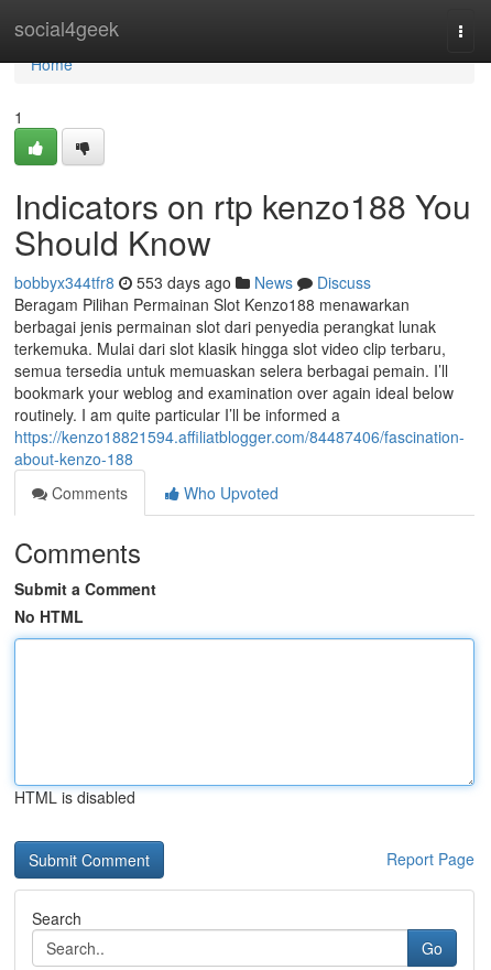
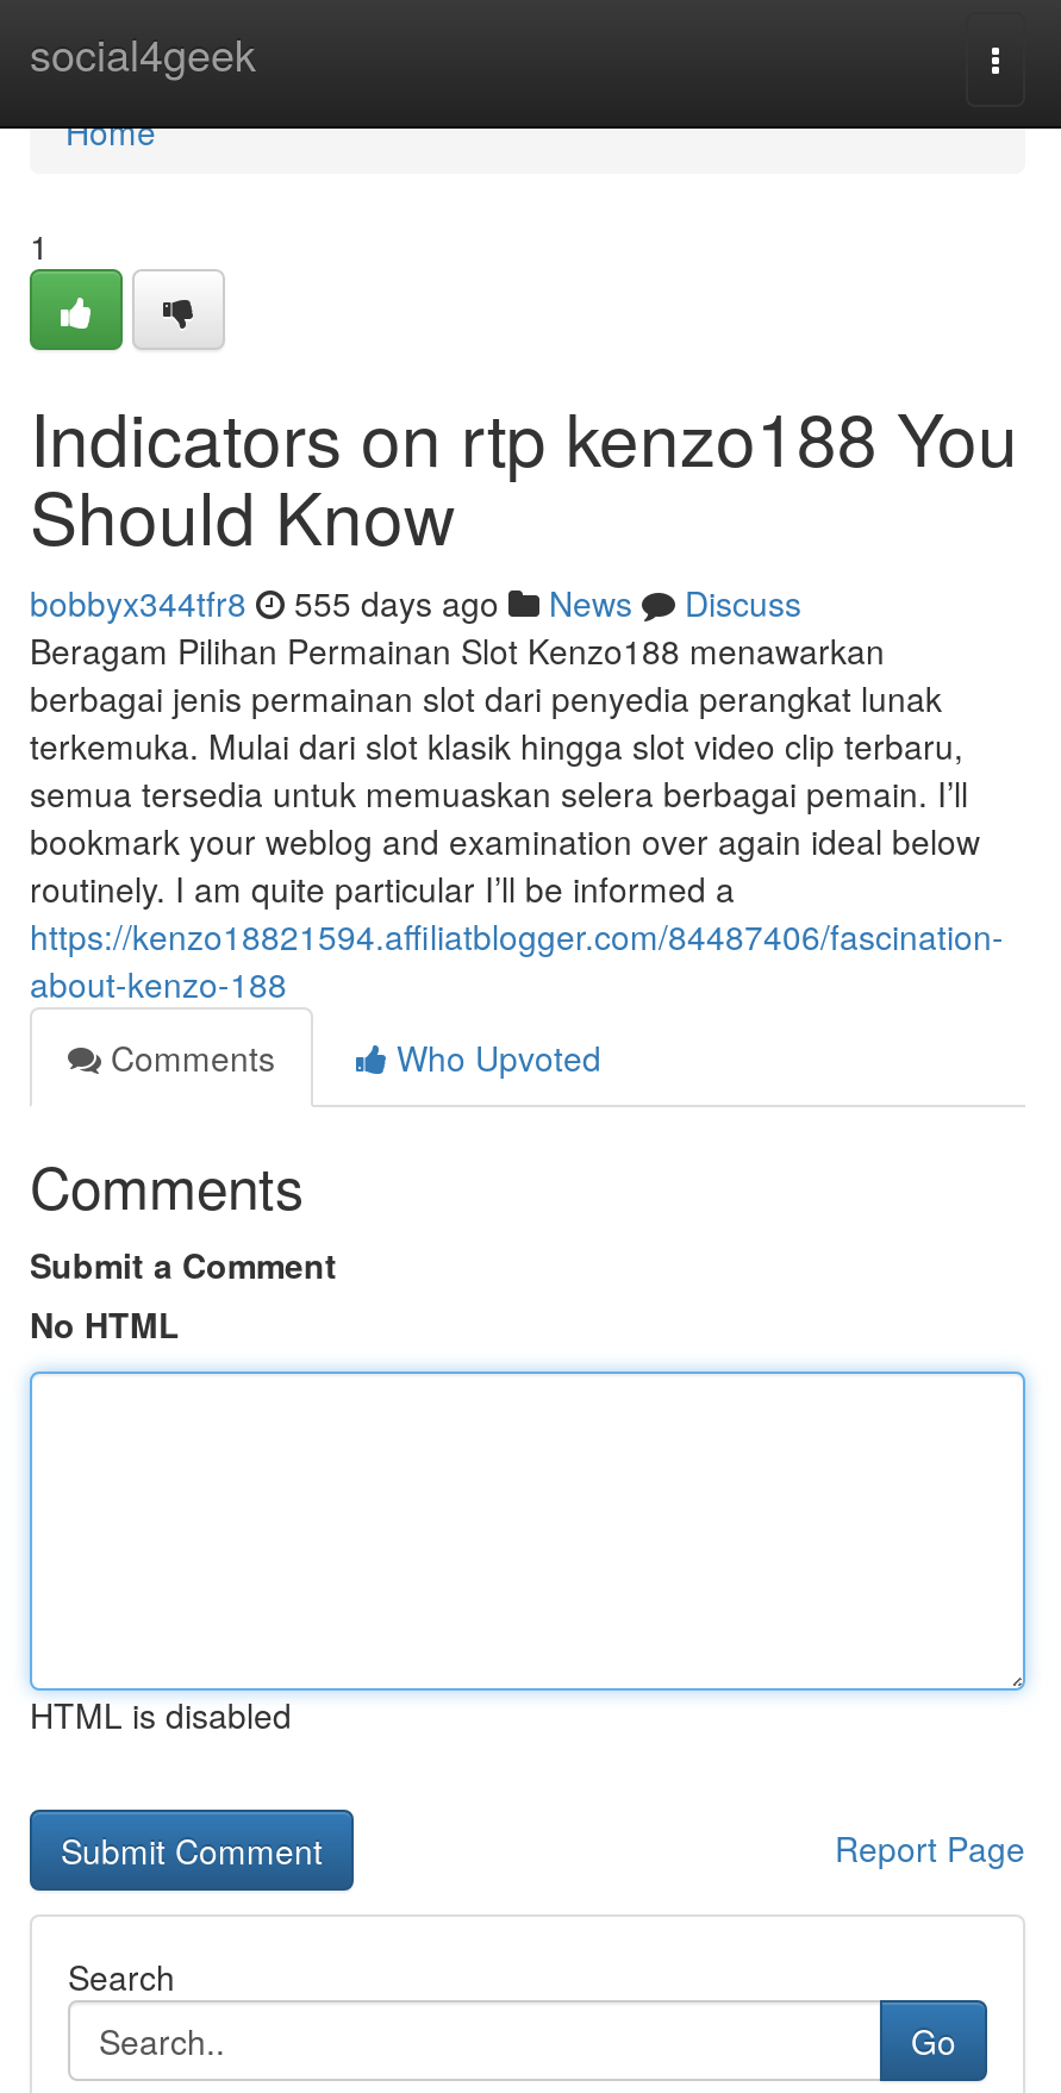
[14,271,371,293] bobbyx344tfr8 553 days ago News Discuss -> [30,579,801,626] bobbyx344tfr8 555 days ago News Discuss

